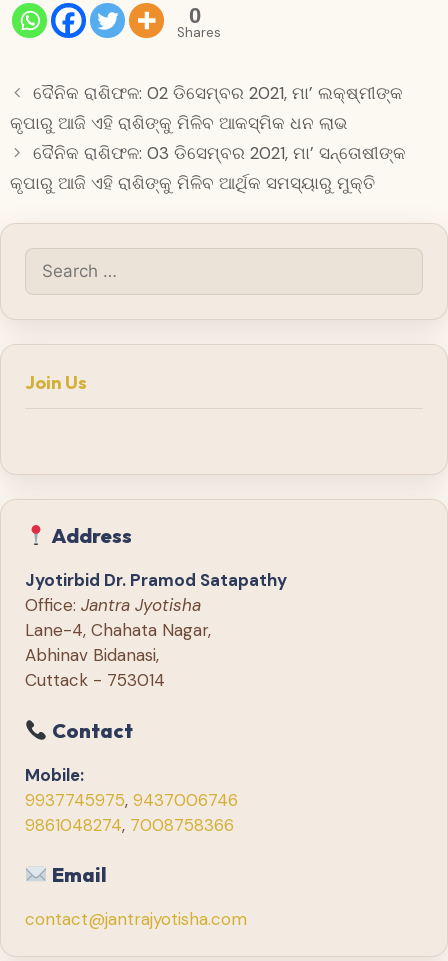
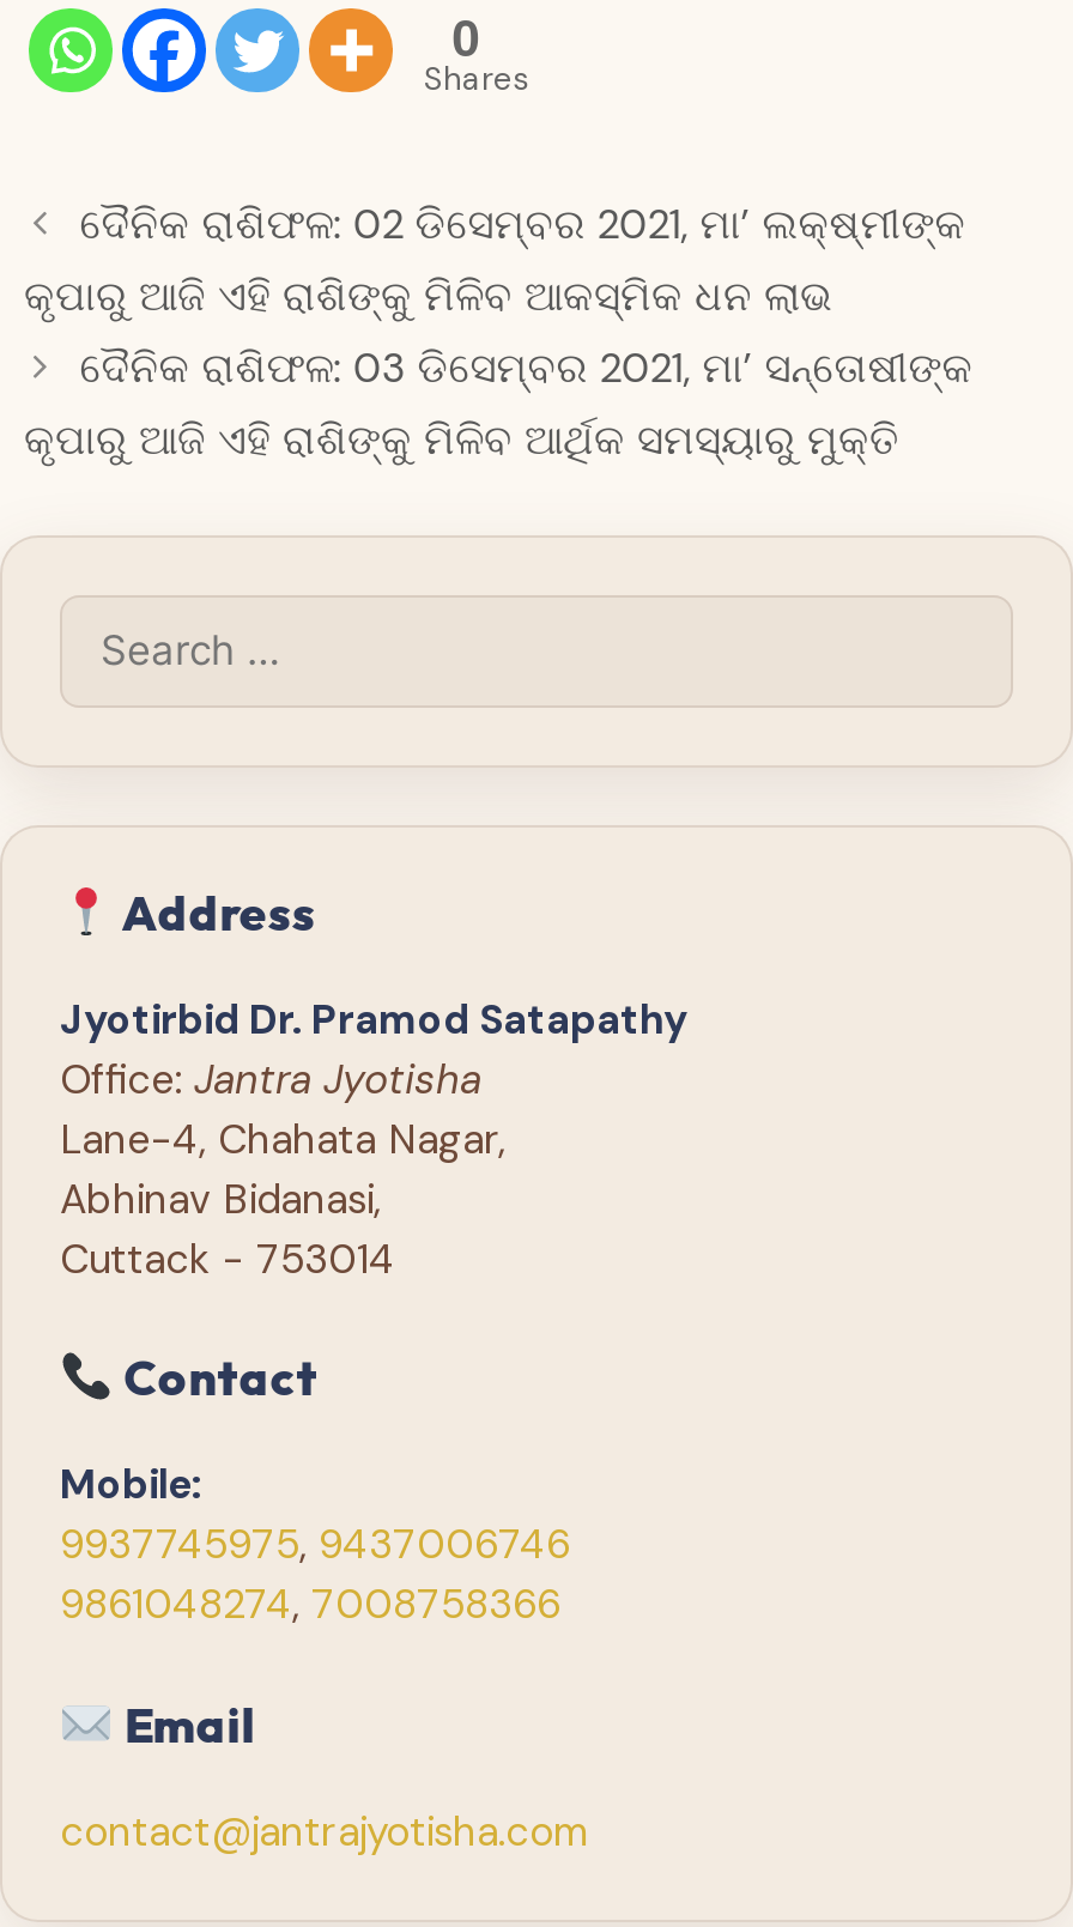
[25,371,87,394] Join Us -> none

